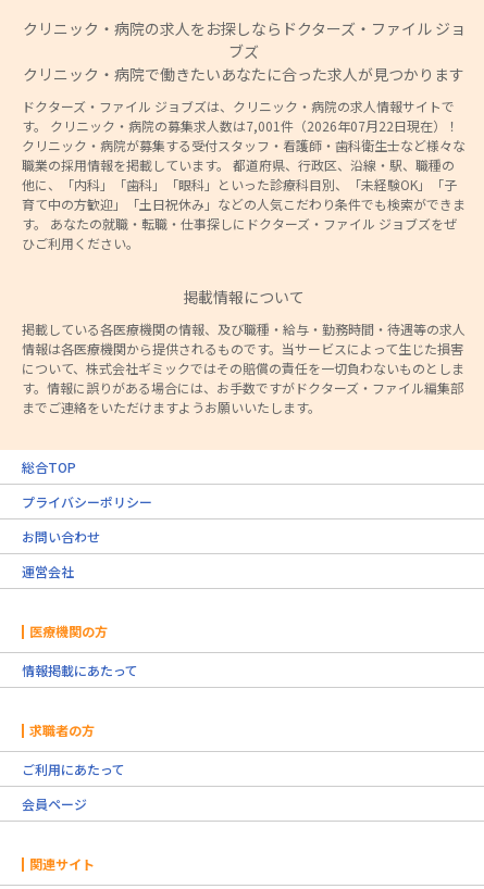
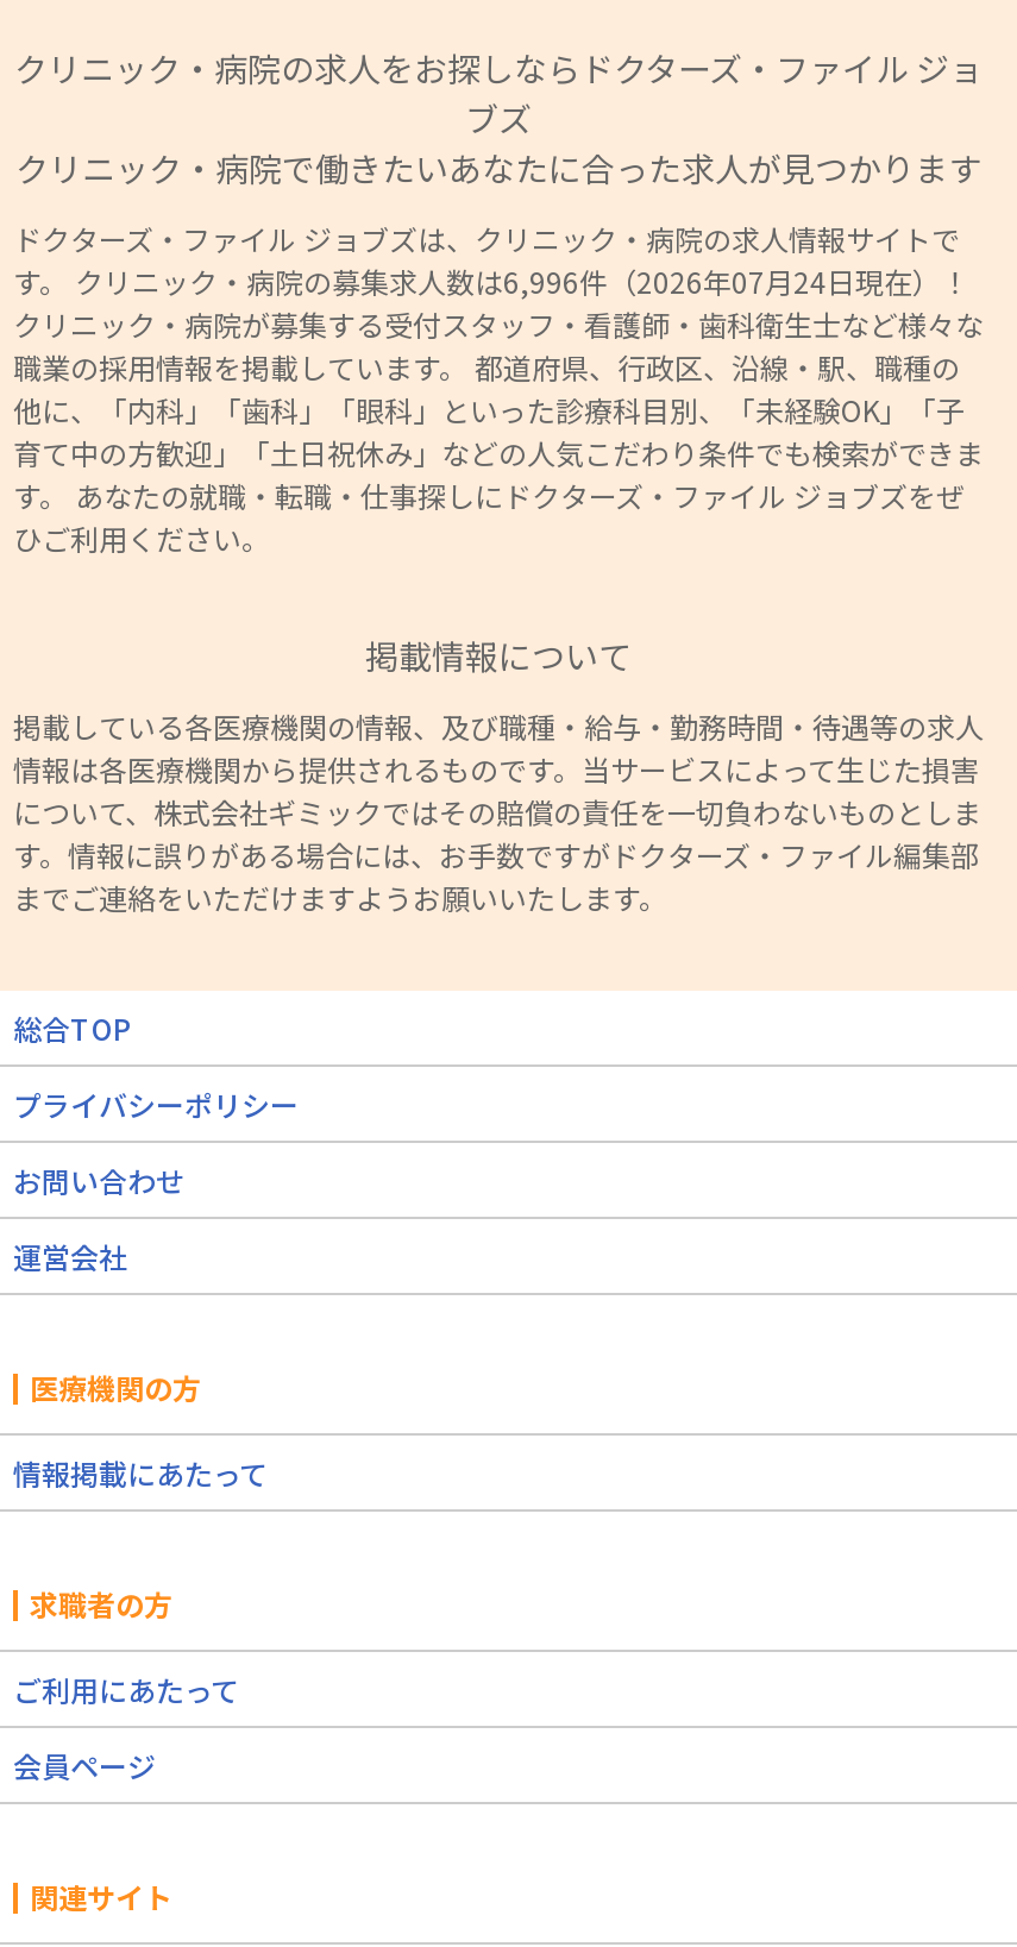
[22,117,459,135] す。 クリニック・病院の募集求人数は7,001件（2026年07月22日現在）！ -> [13,261,969,302] す。 クリニック・病院の募集求人数は6,996件（2026年07月24日現在）！

